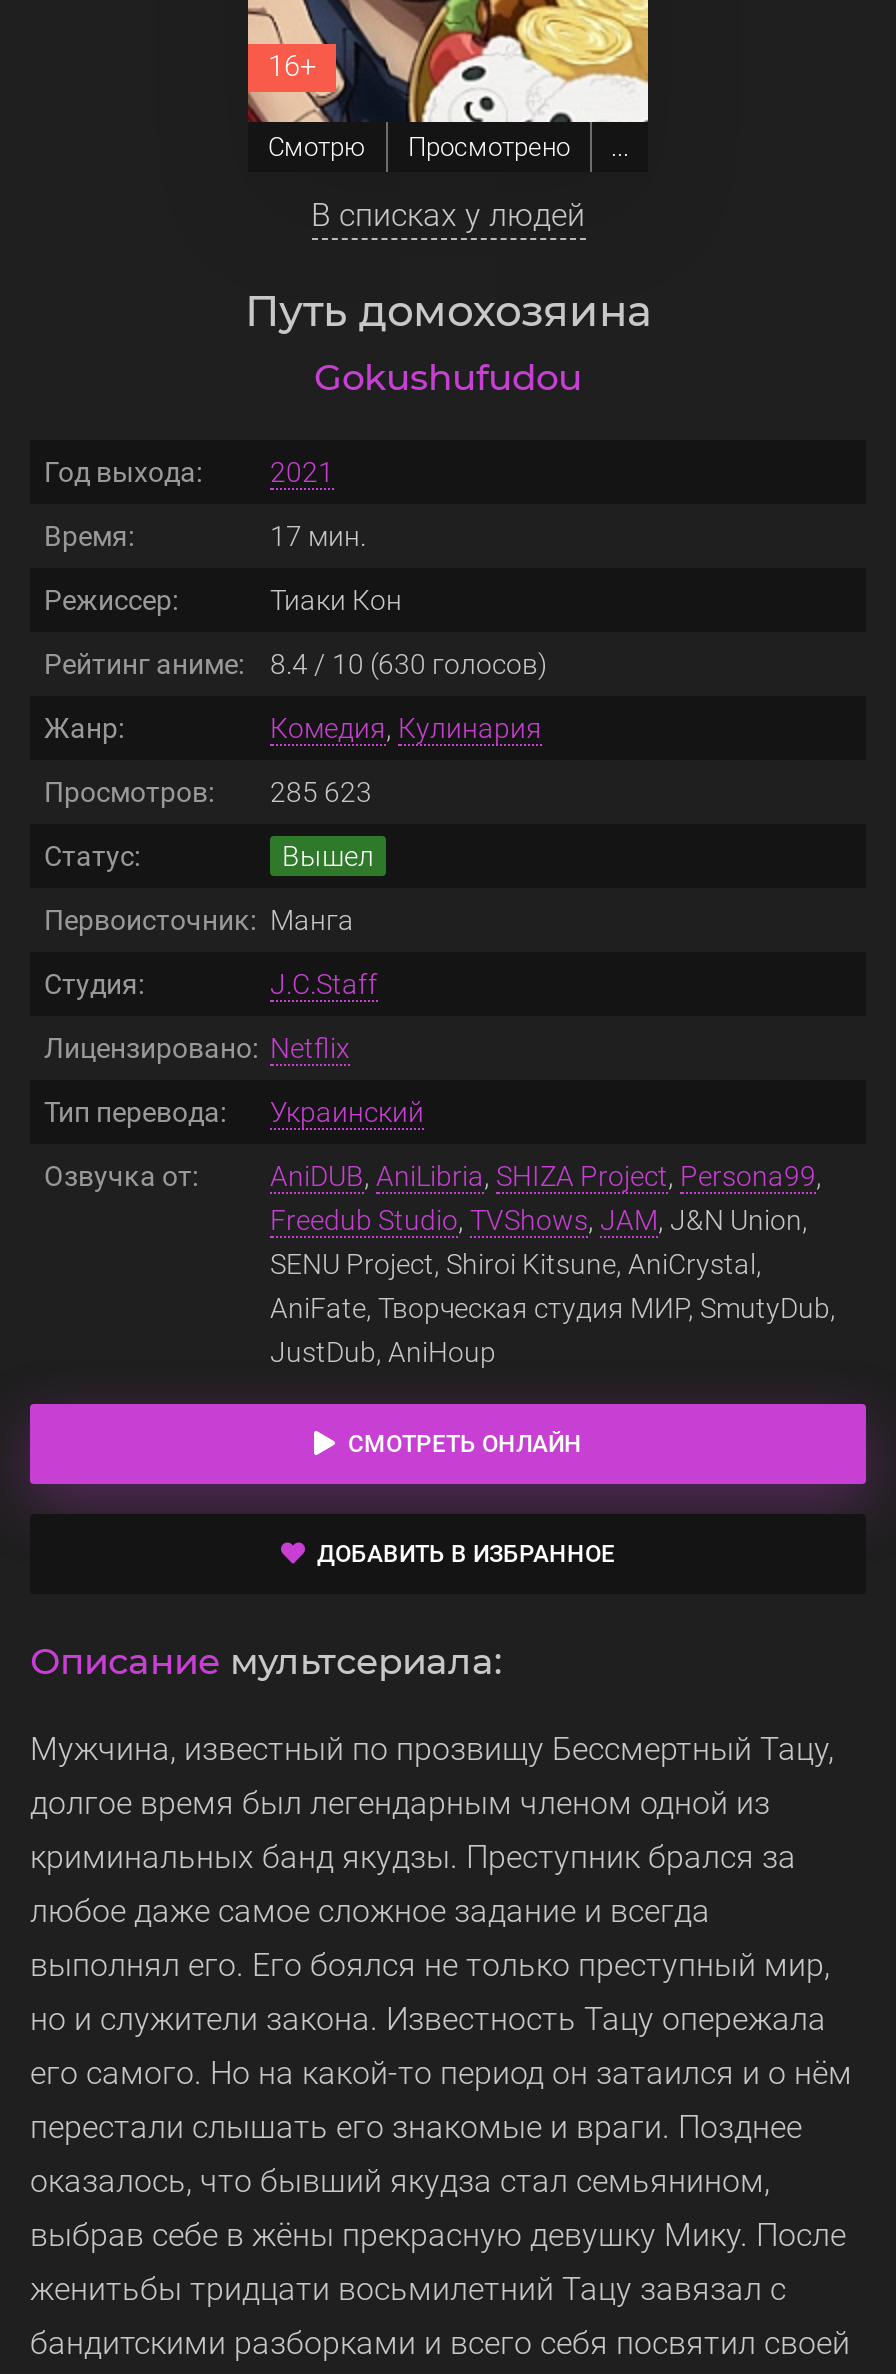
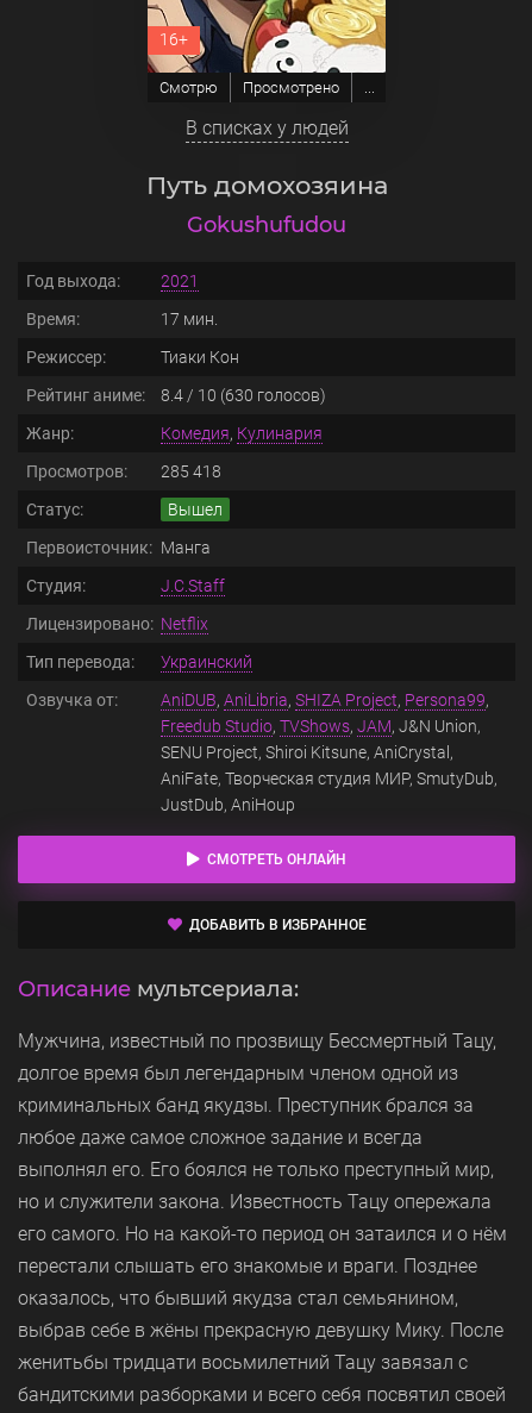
[44,776,372,808] Просмотров: 285 623 -> [26,462,221,481] Просмотров: 285 418

